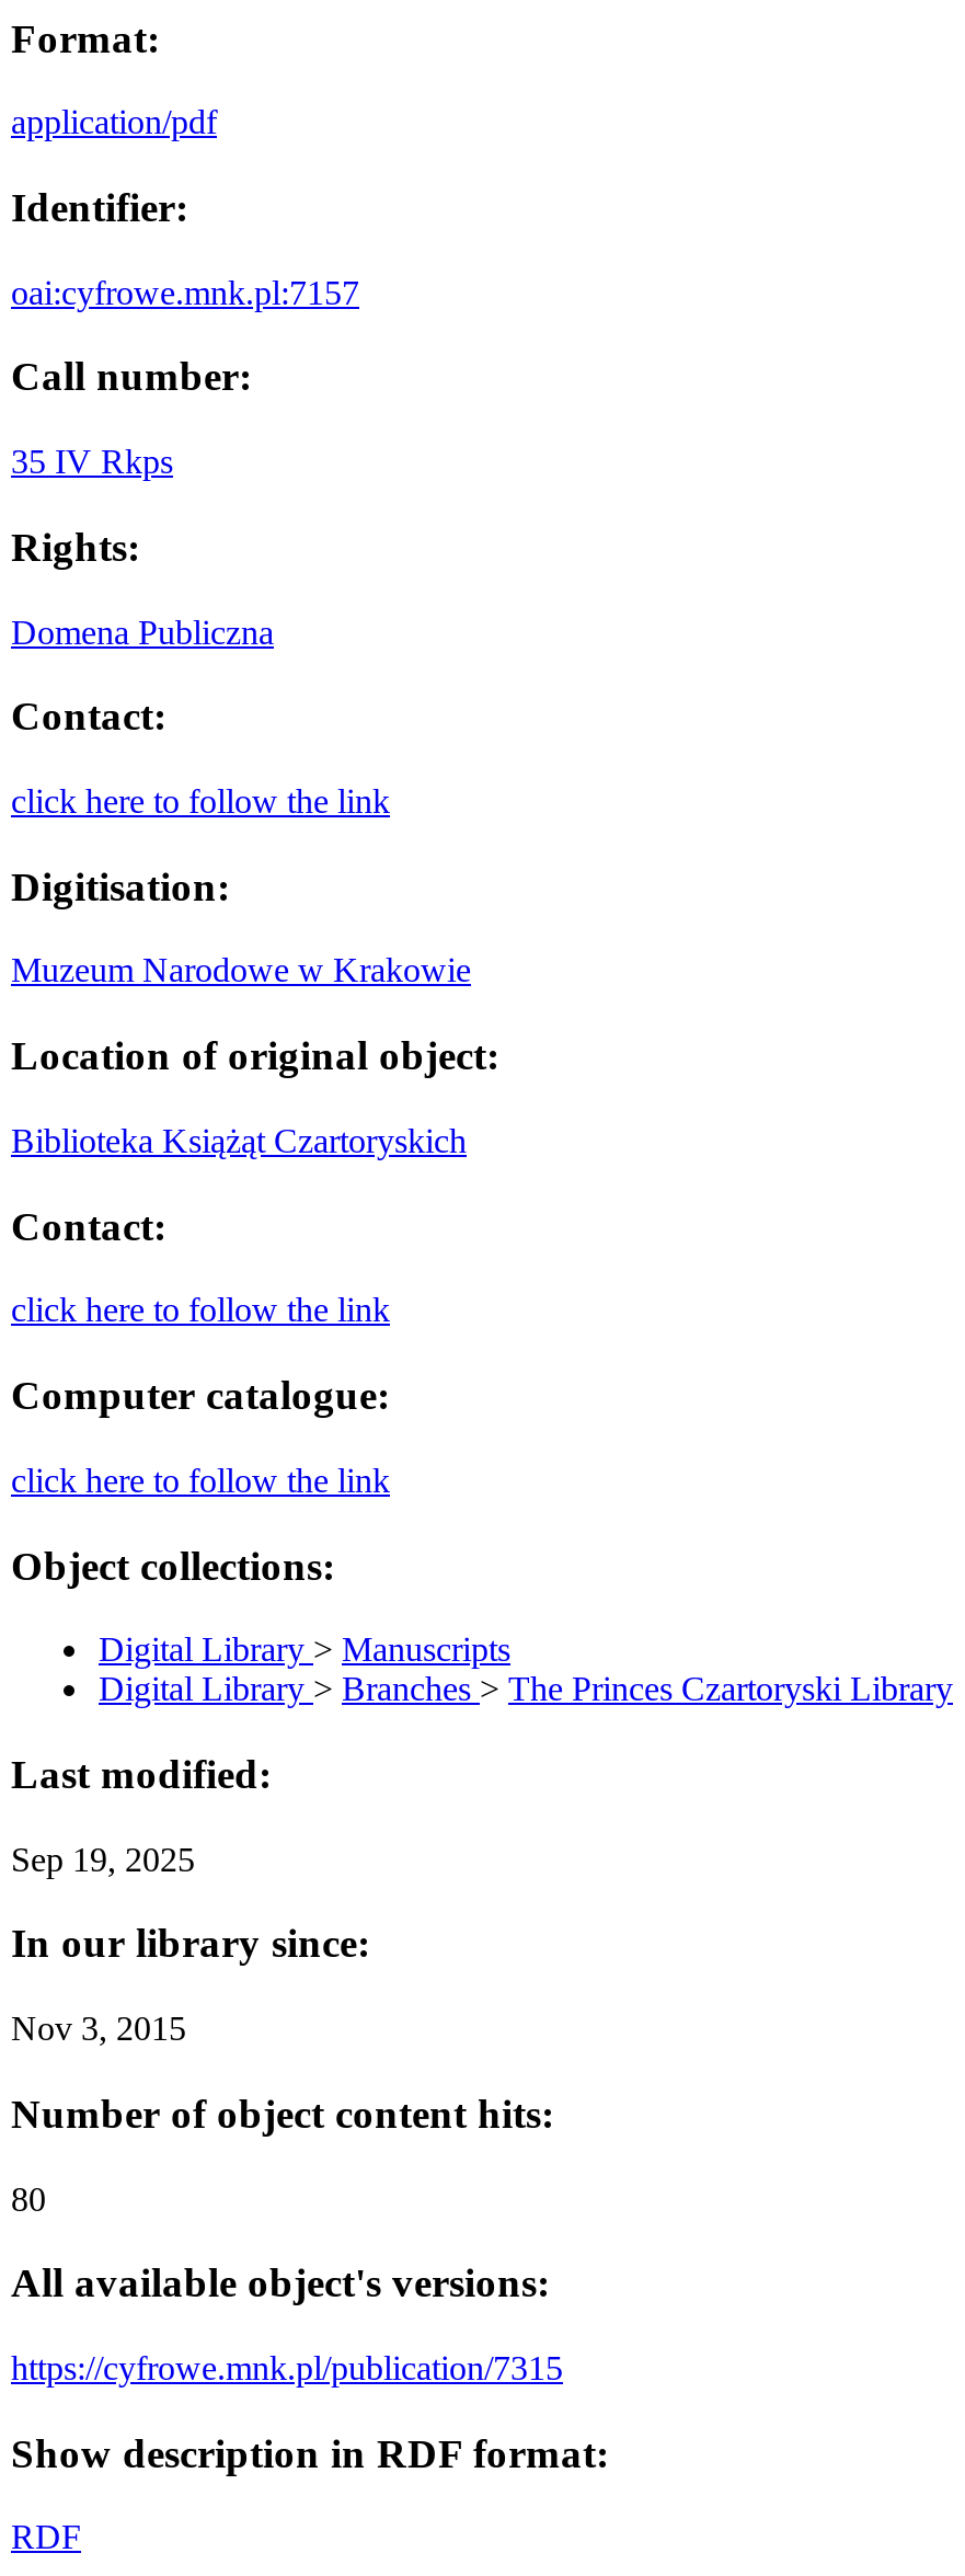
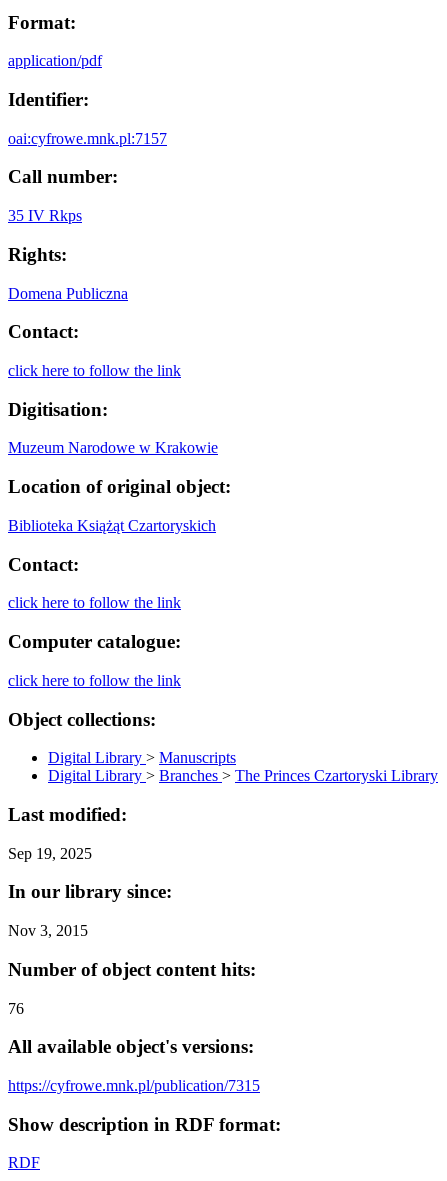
[11,2179,46,2217] 80 -> [8,999,24,1016] 76

